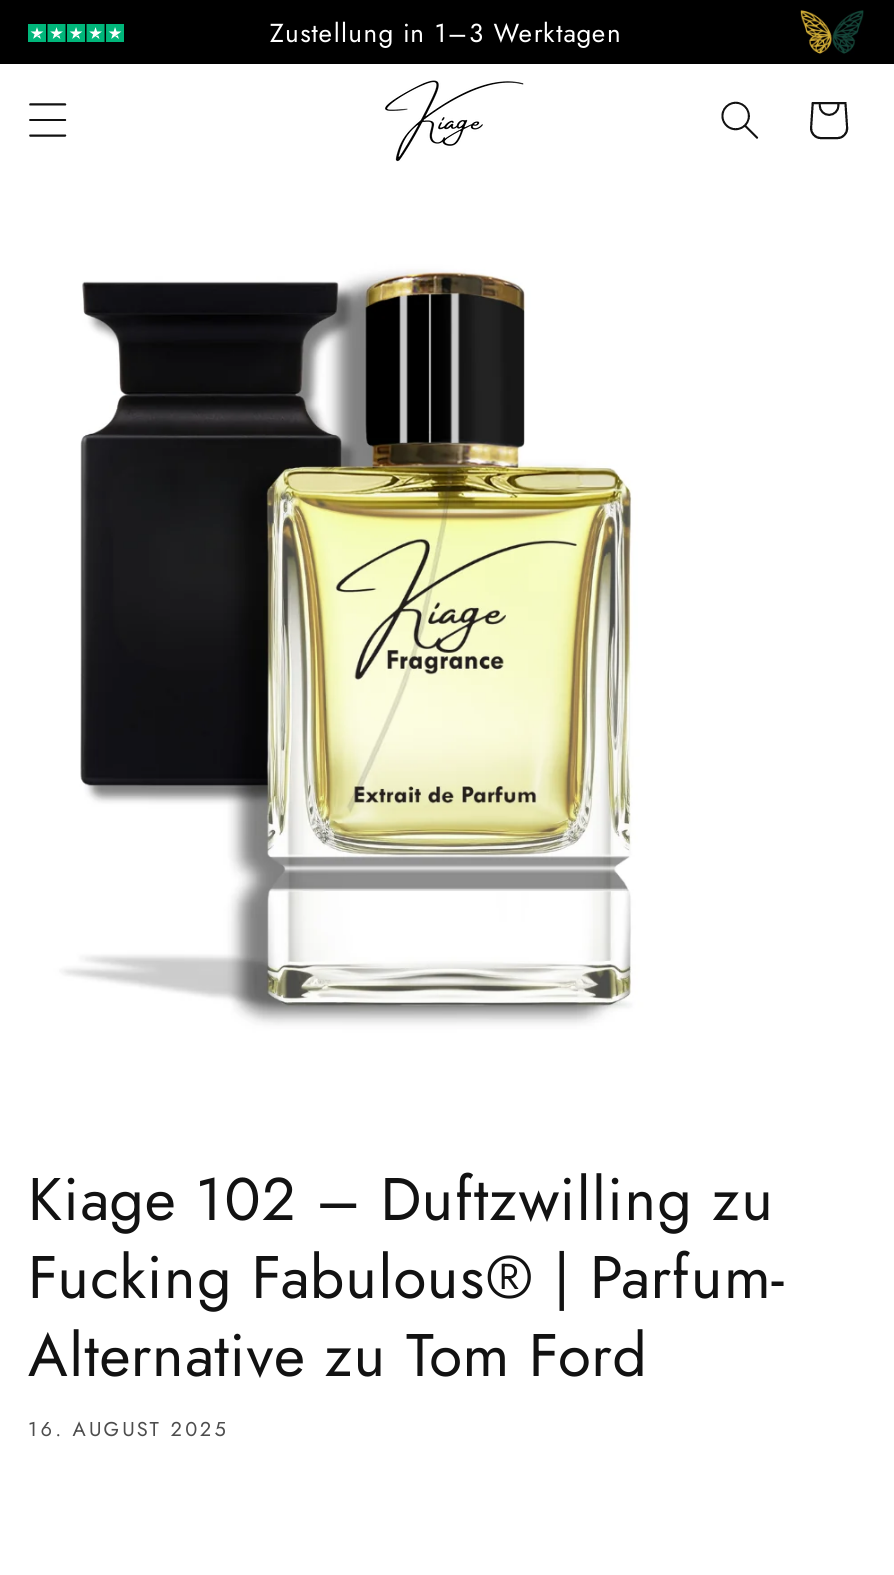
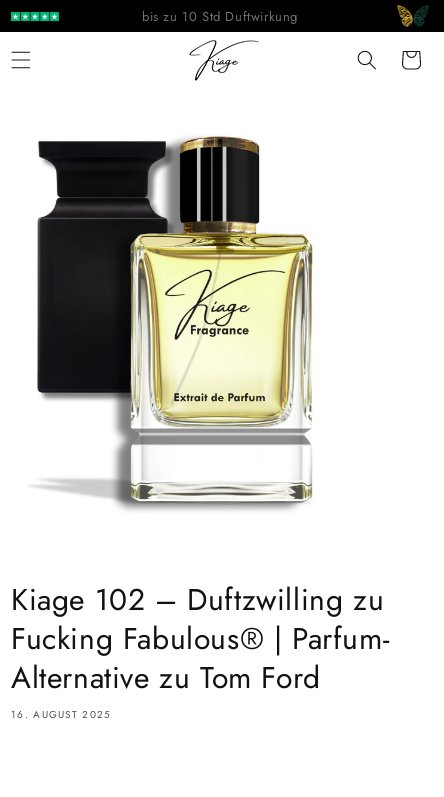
[270,13,622,51] Zustellung in 1–3 Werktagen -> [142,6,298,25] bis zu 10 Std Duftwirkung

